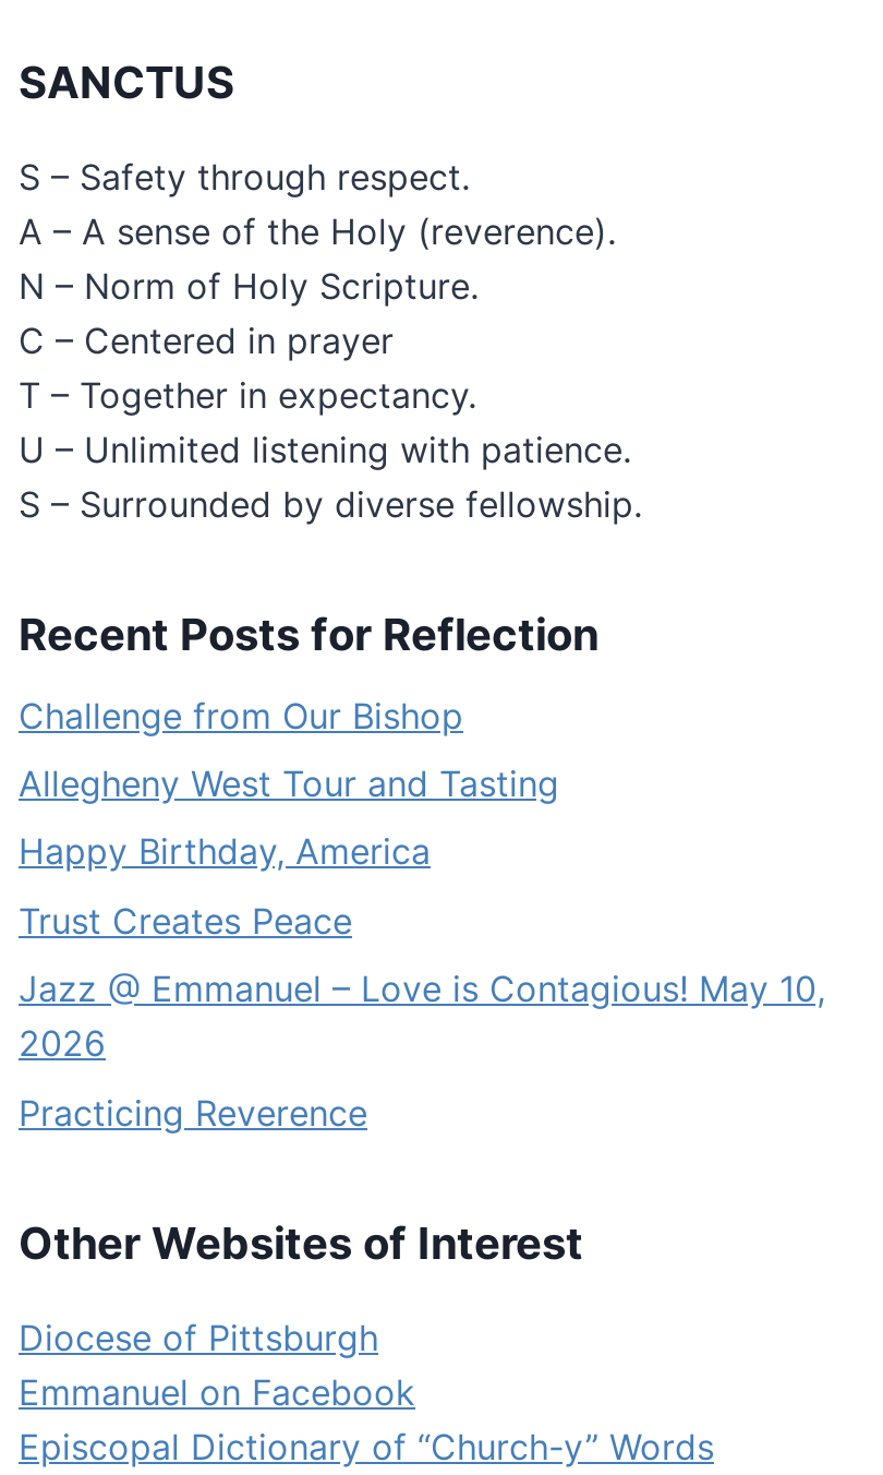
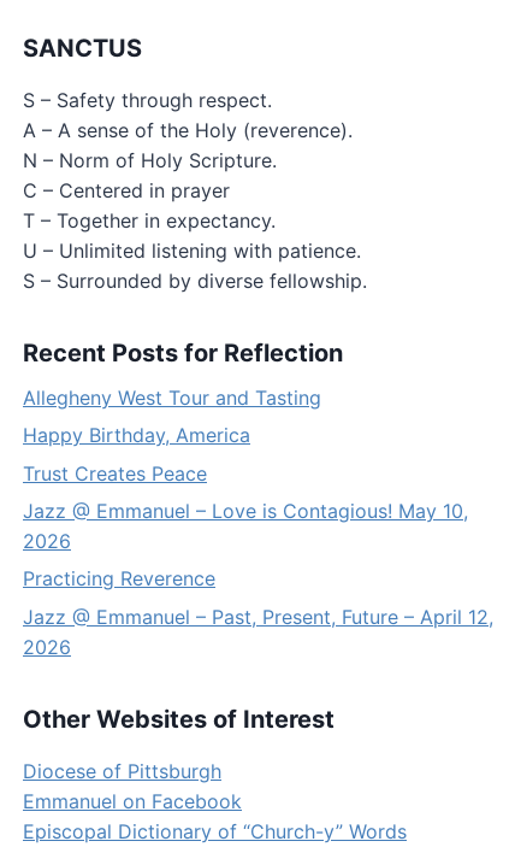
[19,693,463,737] Challenge from Our Bishop -> none
moved [19,762,825,1134] -> [23,385,468,591]: Allegheny West Tour and Tasting | Happy Birthday, America | Trust Creates Peace | Jazz @ Emmanuel – Love is Contagious! May 10, | 2026 | Practicing Reverence
none -> [23,605,493,659] Jazz @ Emmanuel – Past, Present, Future – April 12, | 2026

